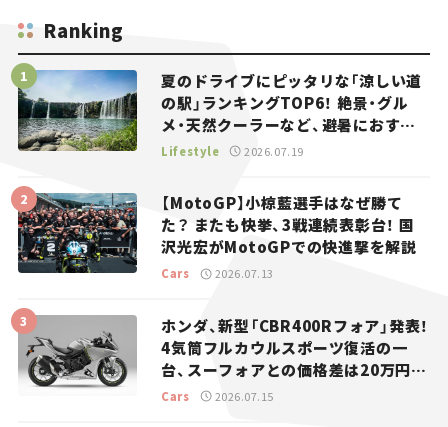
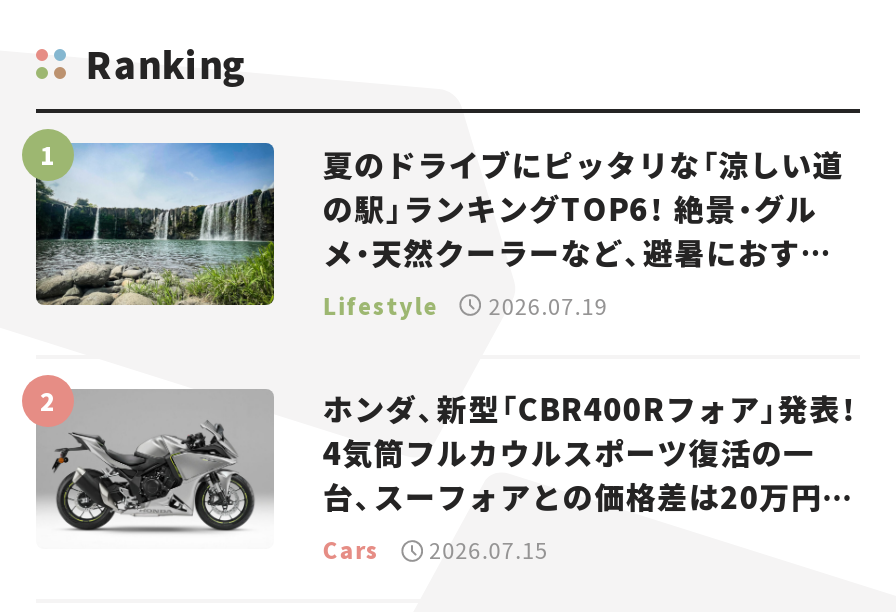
[18,192,417,281] [image] | 【MotoGP】小椋藍選手はなぜ勝て | た？ またも快挙、3戦連続表彰台！ 国 | 沢光宏がMotoGPでの快進撃を解説 | Cars | 2026.07.13 -> none

